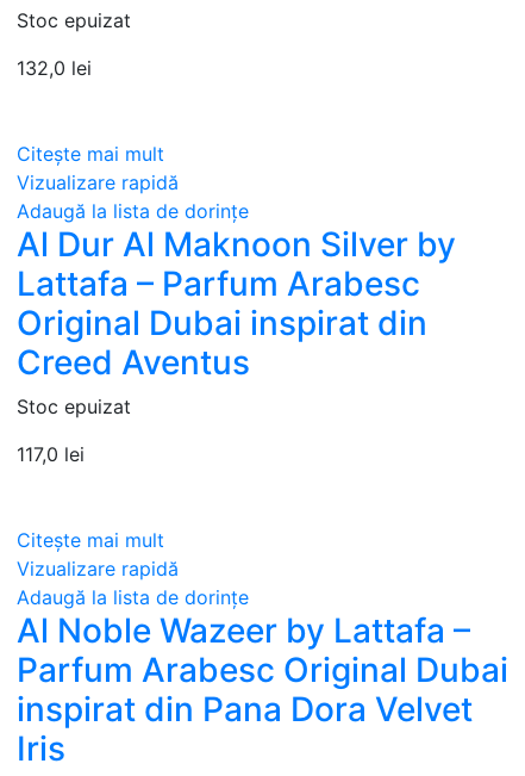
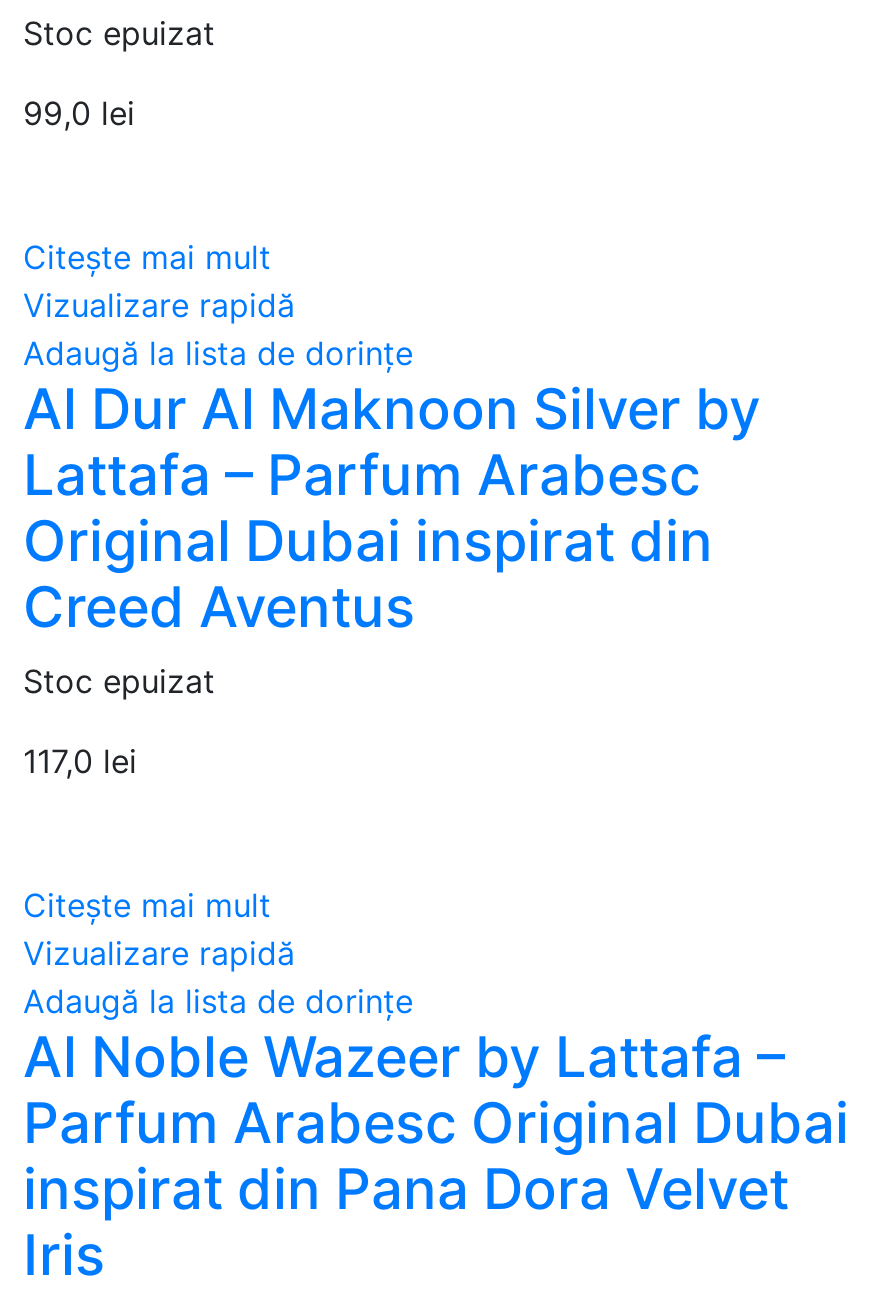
[17,56,92,80] 132,0 lei -> [23,94,135,134] 99,0 lei

